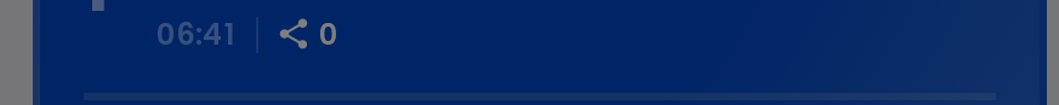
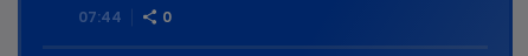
[156,14,338,55] 06:41 0 -> [78,7,172,27] 07:44 0

